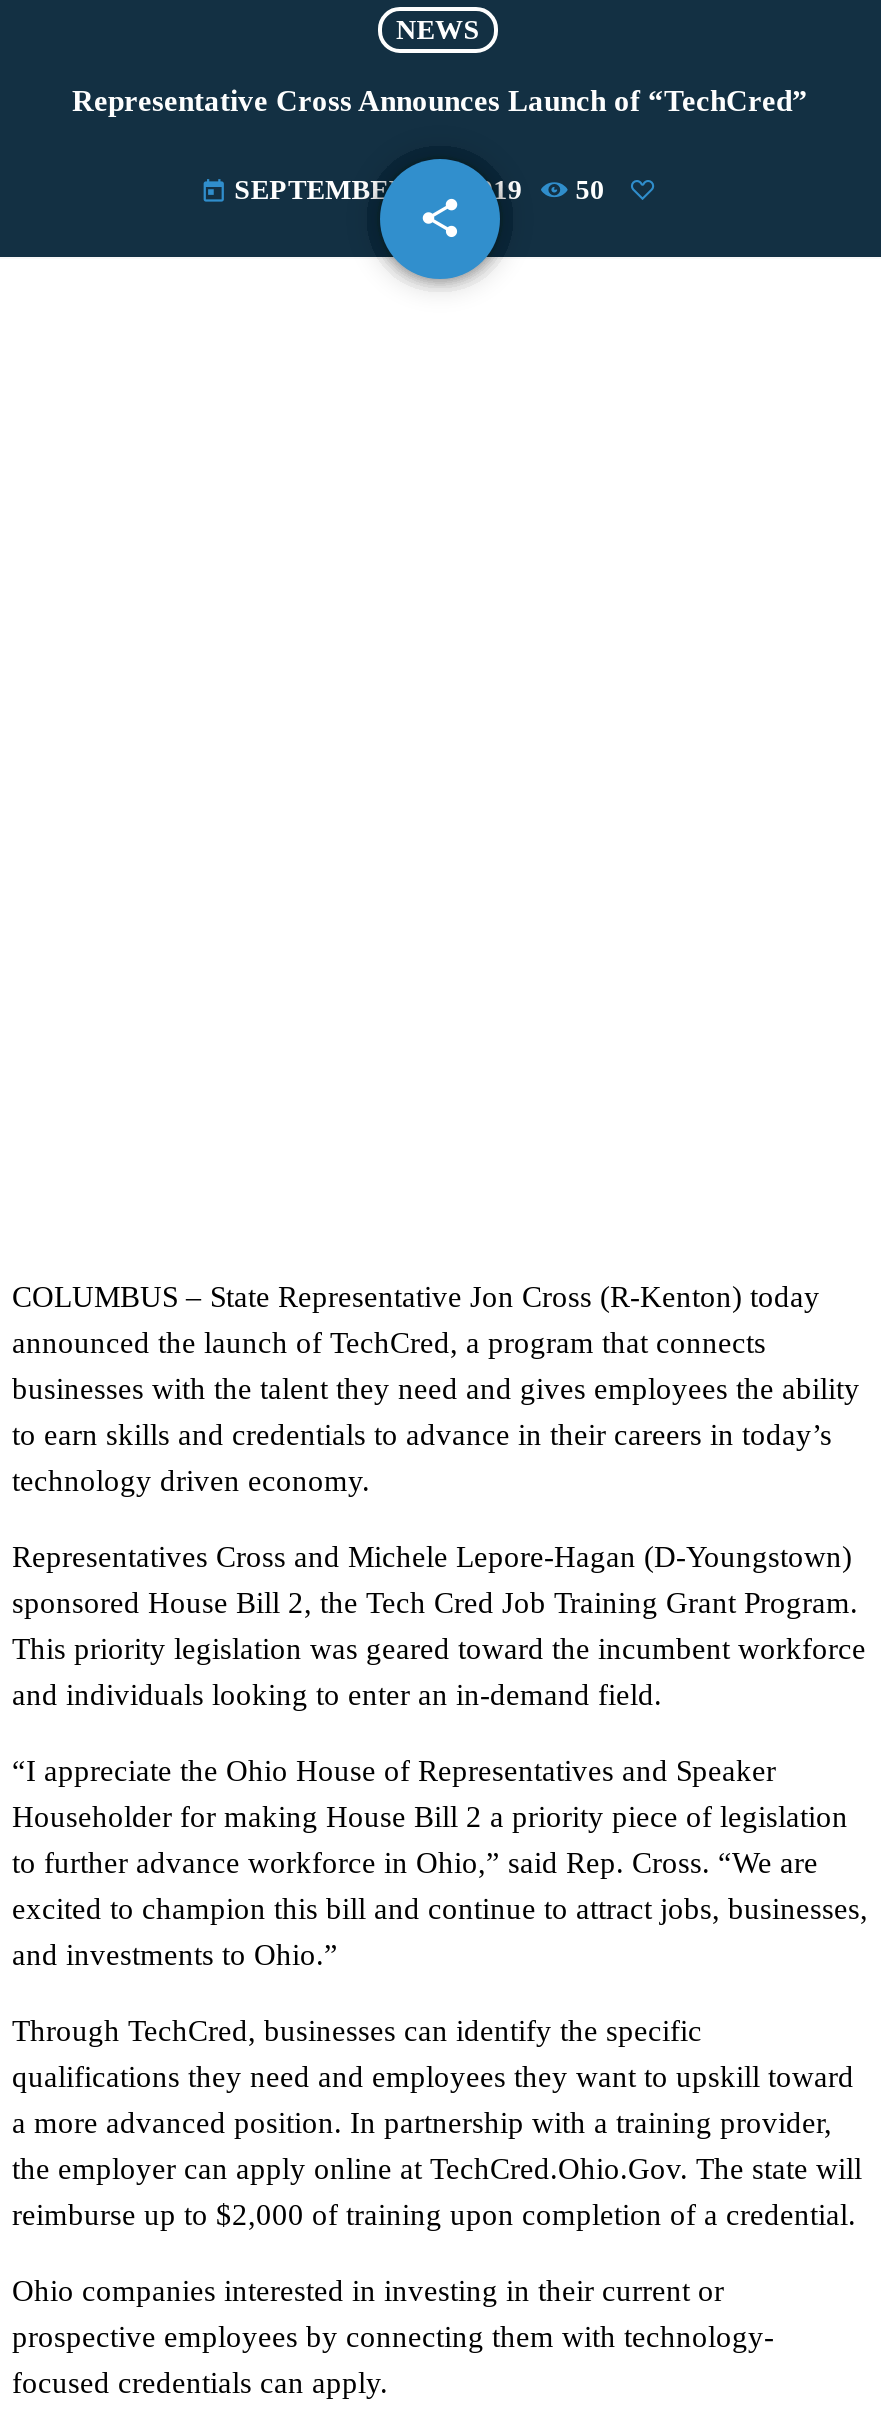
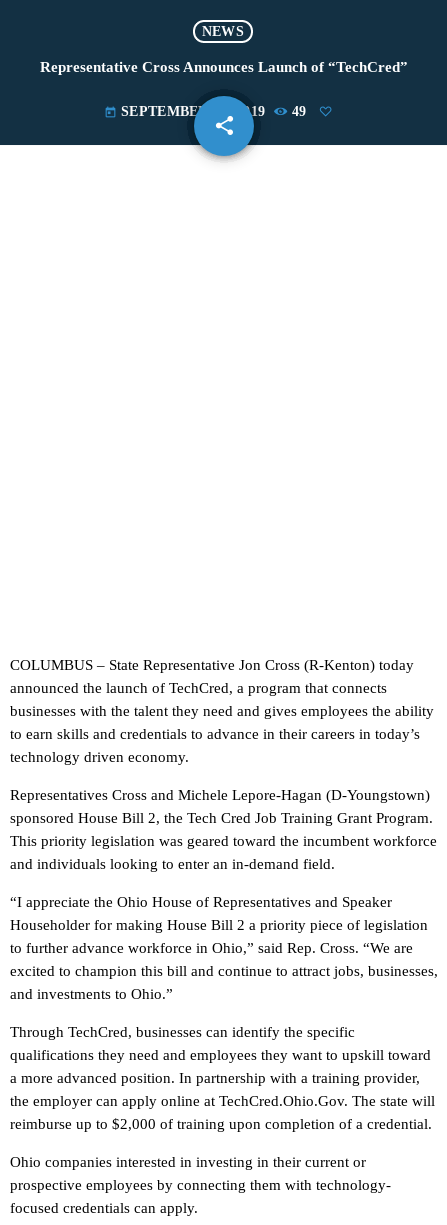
[575,175,613,205] 50 -> [292,104,311,119] 49

